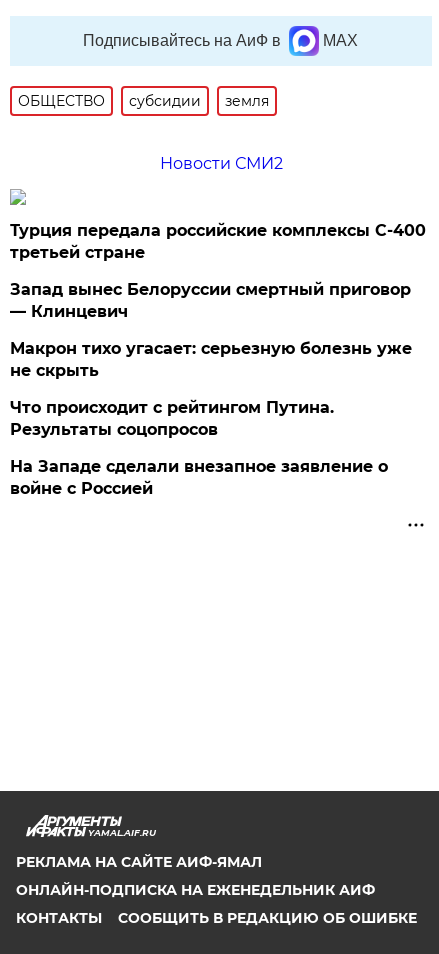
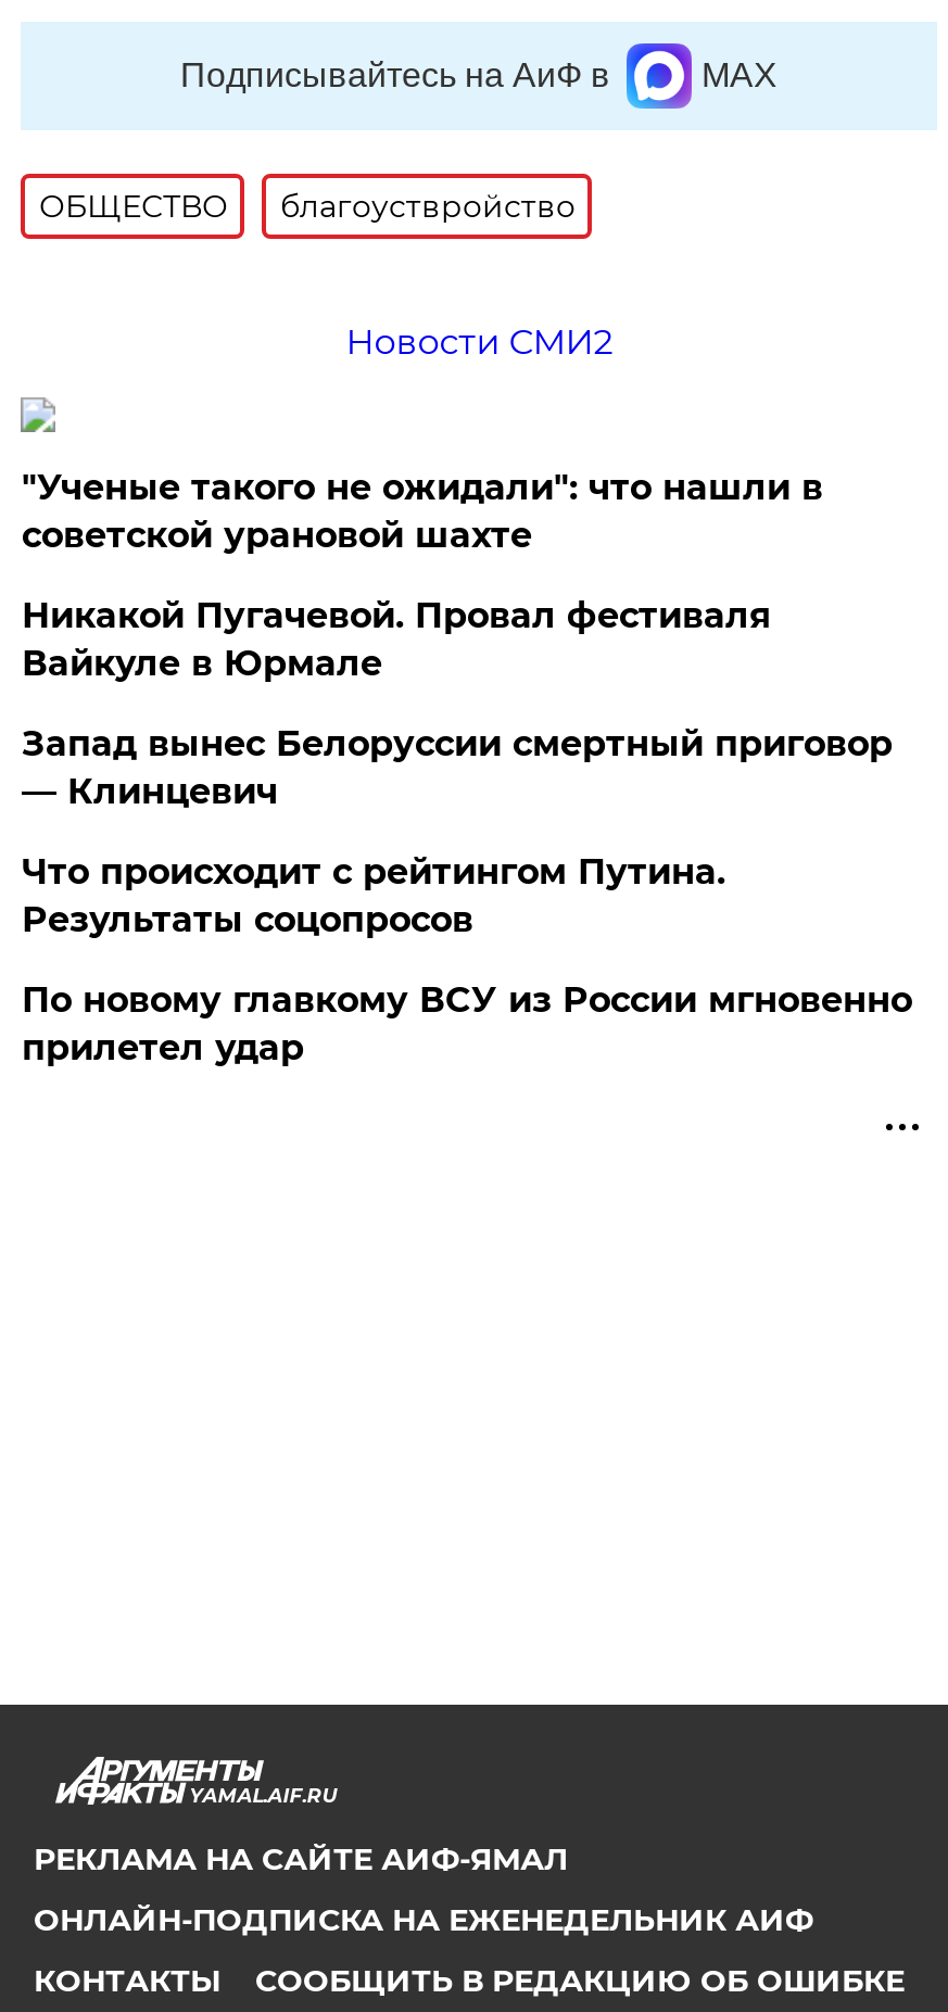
[129,92,269,110] субсидии | земля -> [280,187,575,226] благоуствройство
[10,221,426,262] Турция передала российские комплексы С-400 | третьей стране -> [22,467,823,684] "Ученые такого не ожидали": что нашли в | советской урановой шахте | Никакой Пугачевой. Провал фестиваля | Вайкуле в Юрмале
moved [10,280,411,321] -> [22,723,892,812]: Запад вынес Белоруссии смертный приговор | — Клинцевич
[10,339,412,380] Макрон тихо угасает: серьезную болезнь уже | не скрыть -> none
[10,457,388,498] На Западе сделали внезапное заявление о | войне с Россией -> [22,979,912,1068] По новому главкому ВСУ из России мгновенно | прилетел удар

